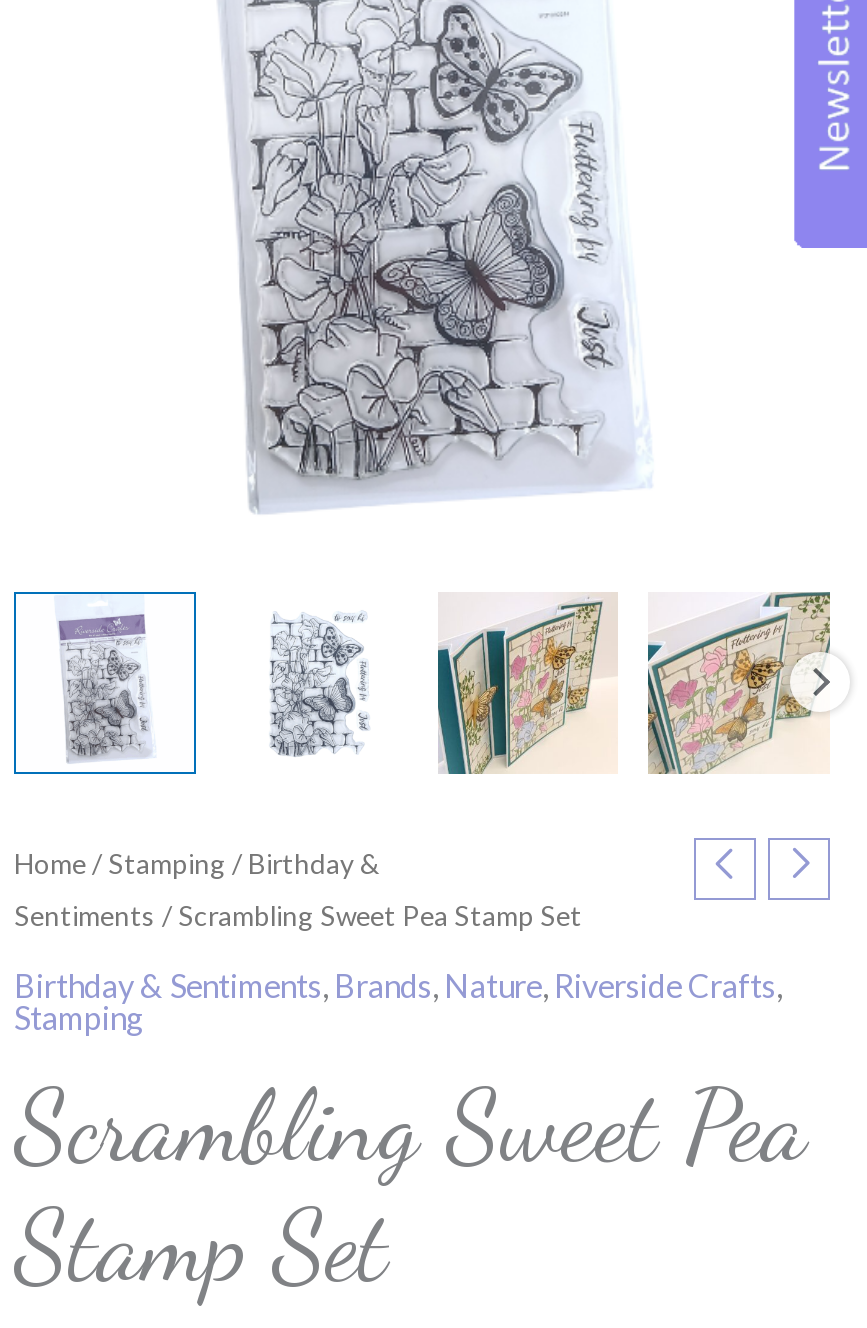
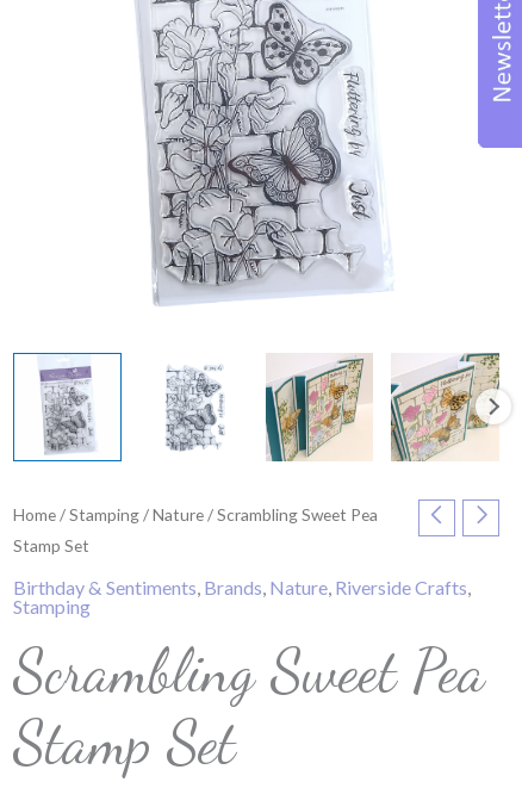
[14,846,380,880] Home / Stamping / Birthday & -> [13,504,378,525] Home / Stamping / Nature / Scrambling Sweet Pea
[14,898,582,932] Sentiments / Scrambling Sweet Pea Stamp Set -> [13,535,89,556] Stamp Set

